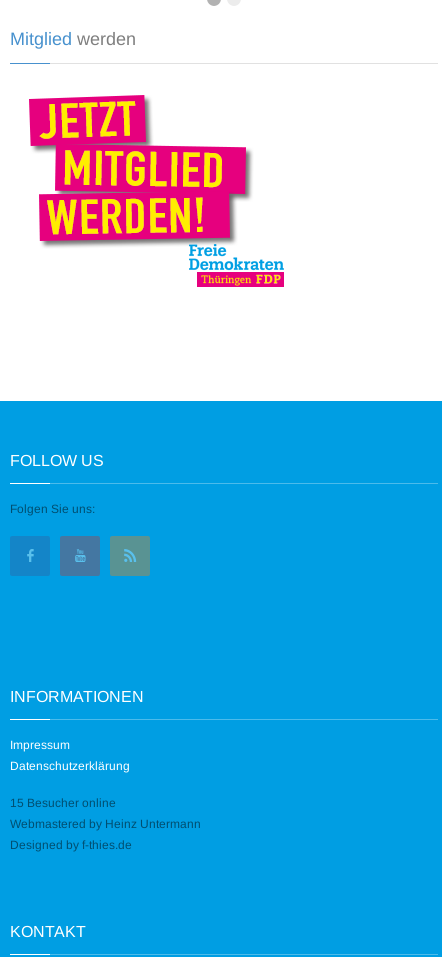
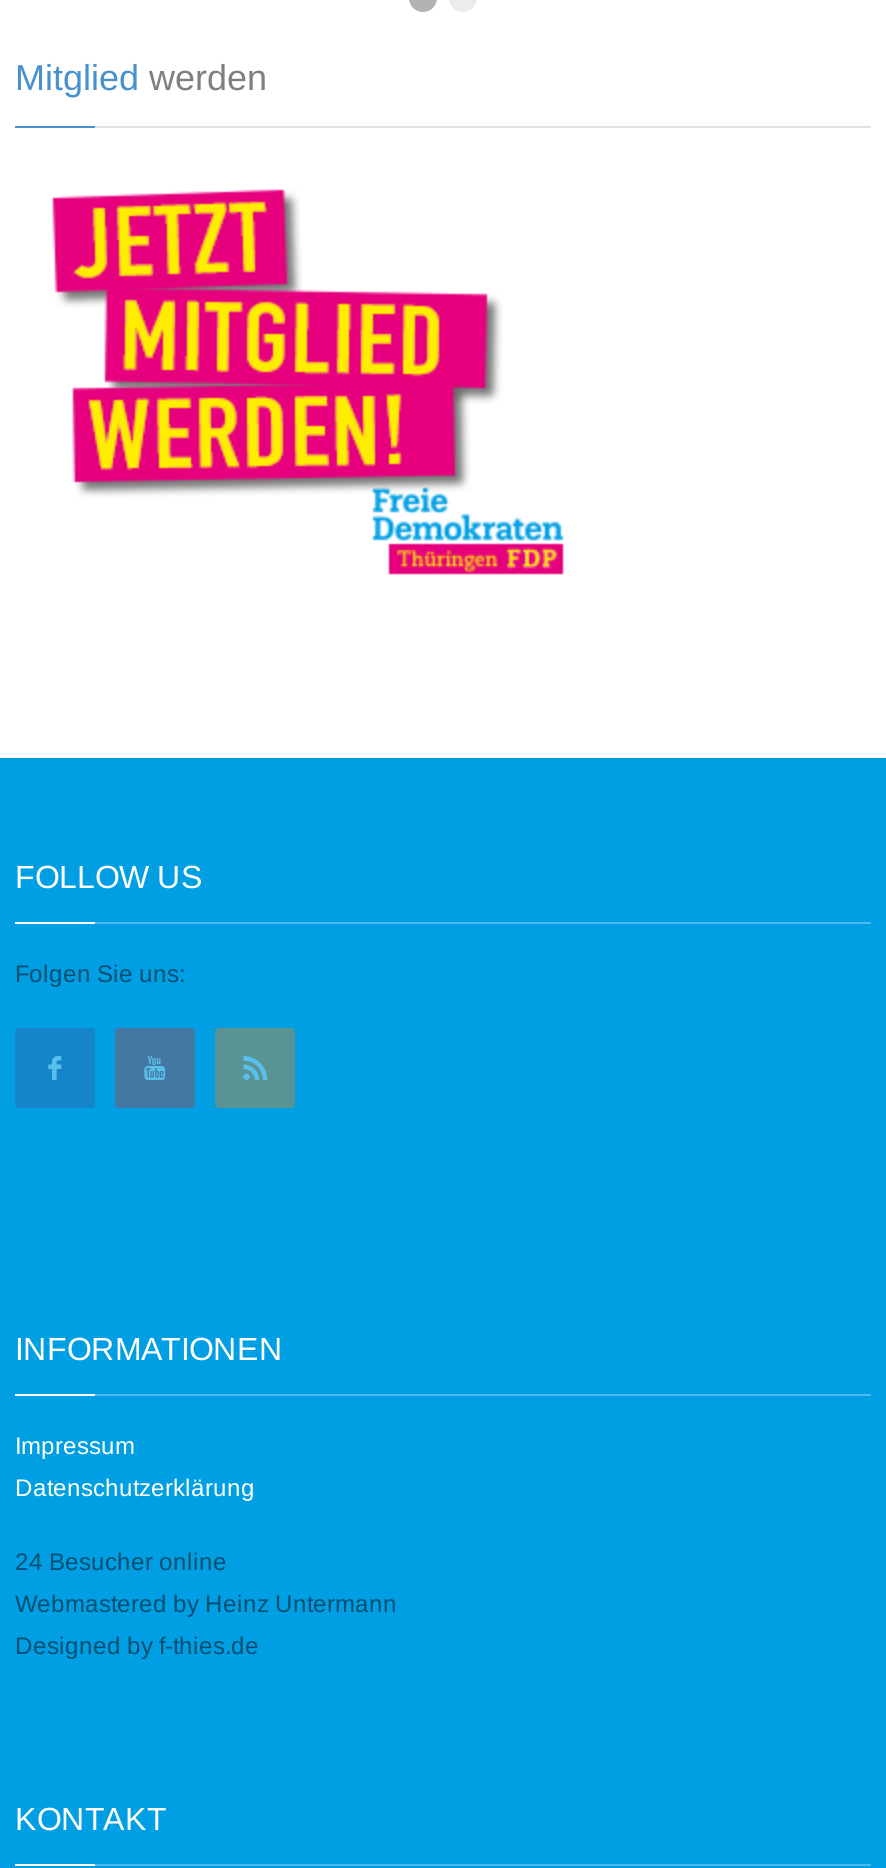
[10,796,116,810] 15 Besucher online -> [15,1548,227,1576] 24 Besucher online

